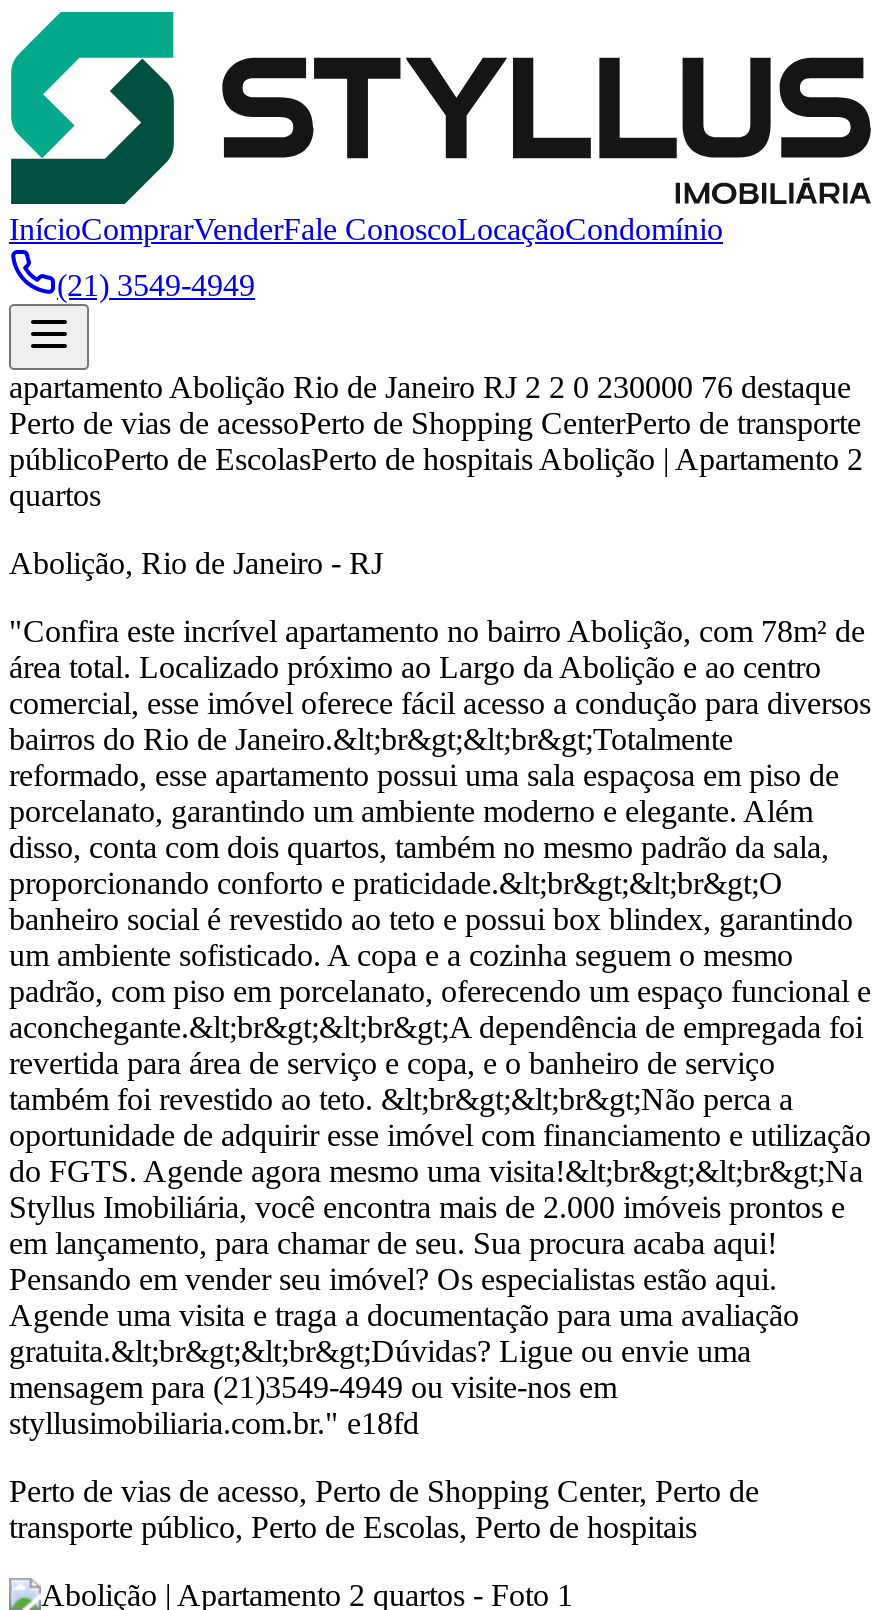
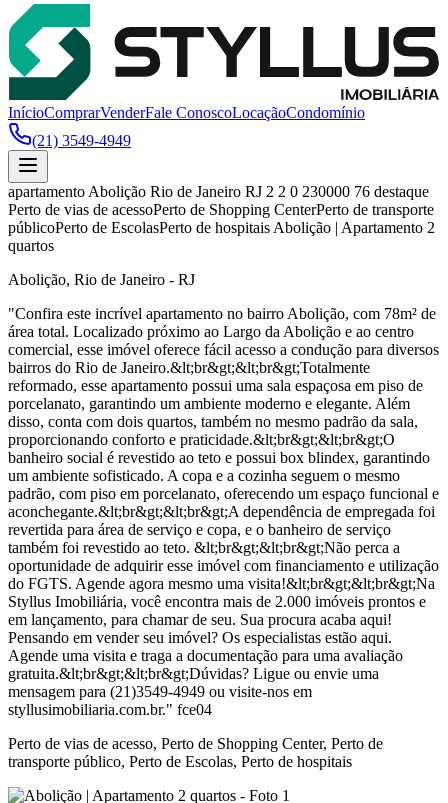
[9,1406,419,1440] styllusimobiliaria.com.br." e18fd -> [8,701,212,718] styllusimobiliaria.com.br." fce04

